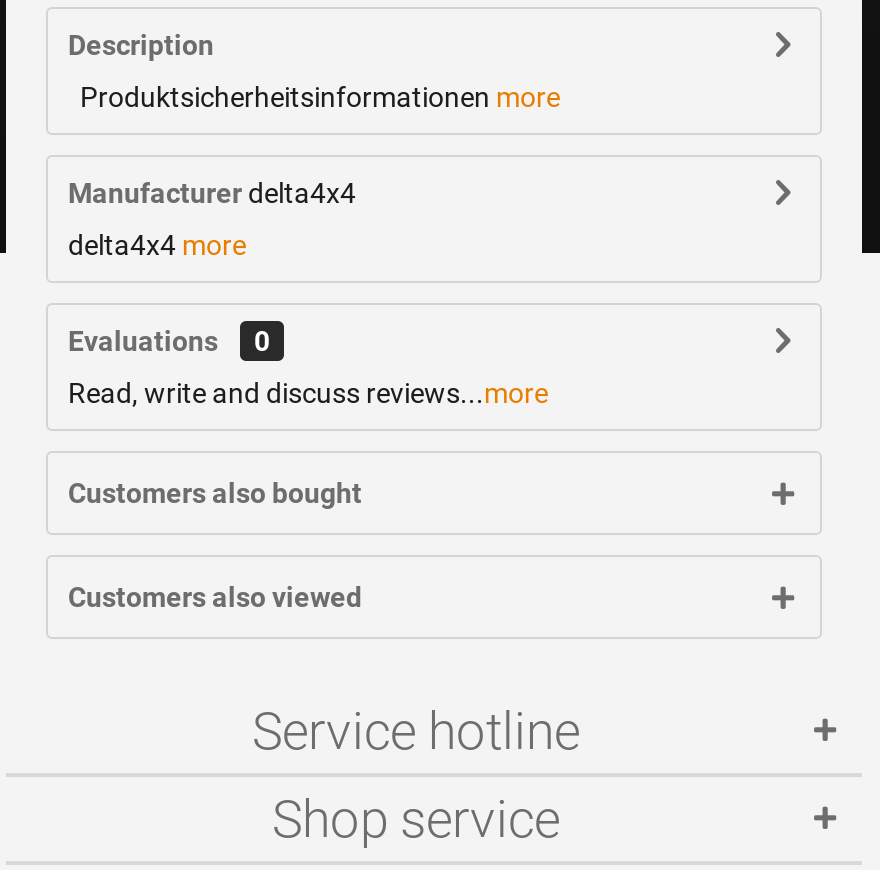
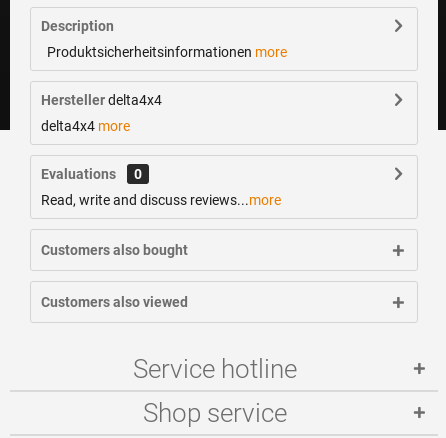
[68,177,356,209] Manufacturer delta4x4 -> [41,92,162,108] Hersteller delta4x4

